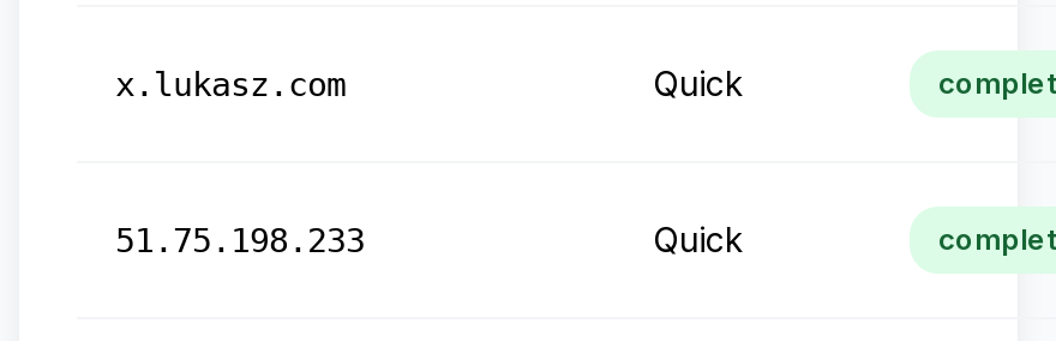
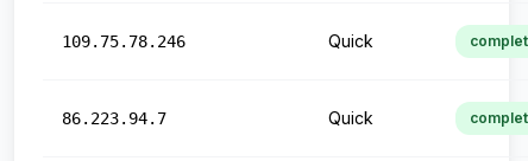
[115,65,346,103] x.lukasz.com -> [62,32,186,51] 109.75.78.246
[115,221,365,259] 51.75.198.233 -> [62,109,166,128] 86.223.94.7

